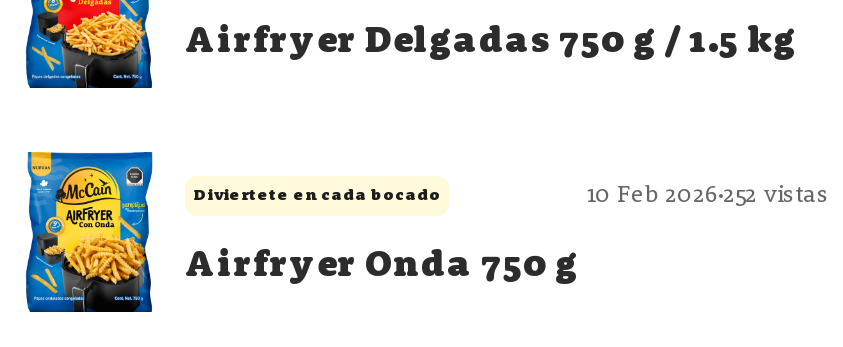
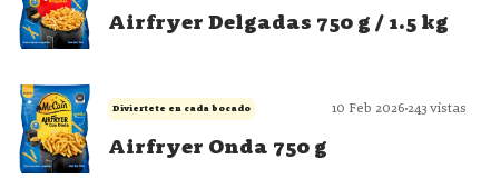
[587,183,829,207] 10 Feb 2026 252 vistas -> [332,102,467,115] 10 Feb 2026 243 vistas

